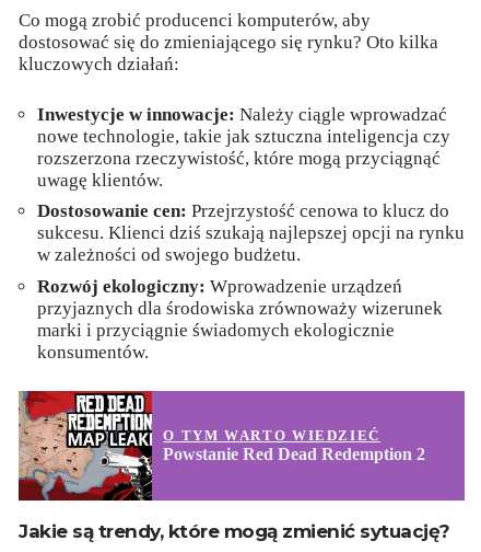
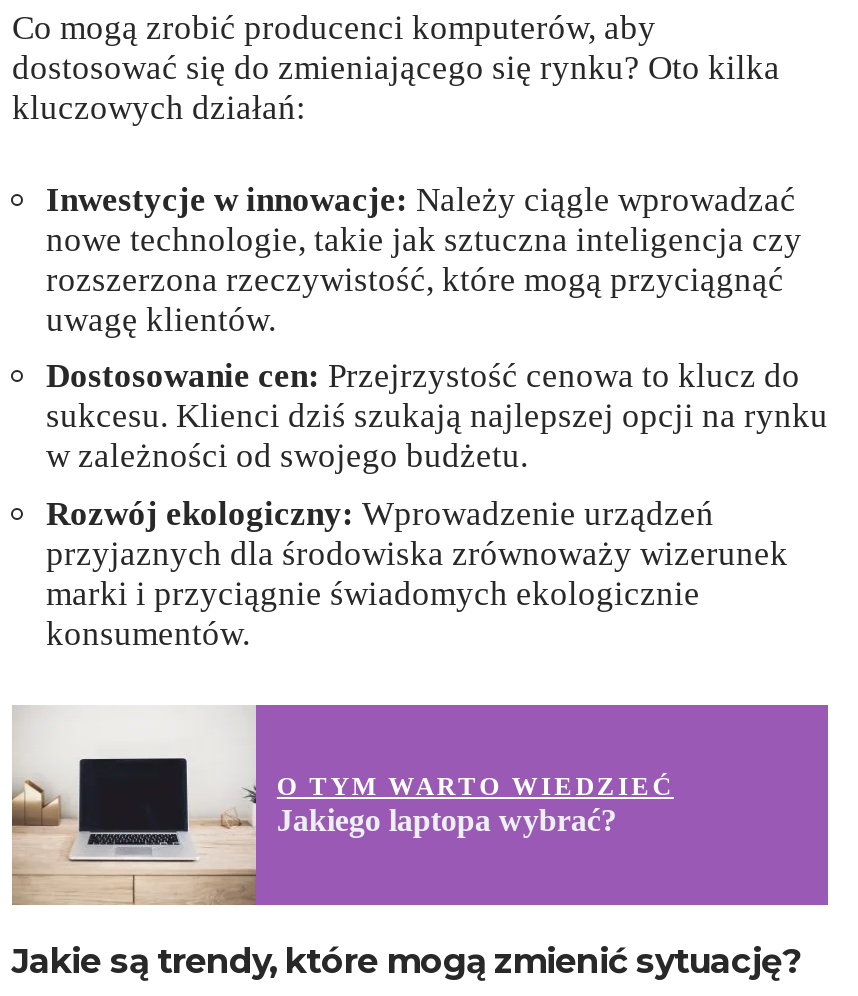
[19,390,426,502] [image] | Powstanie Red Dead Redemption 2 -> [12,705,617,907] [image] | Jakiego laptopa wybrać?

